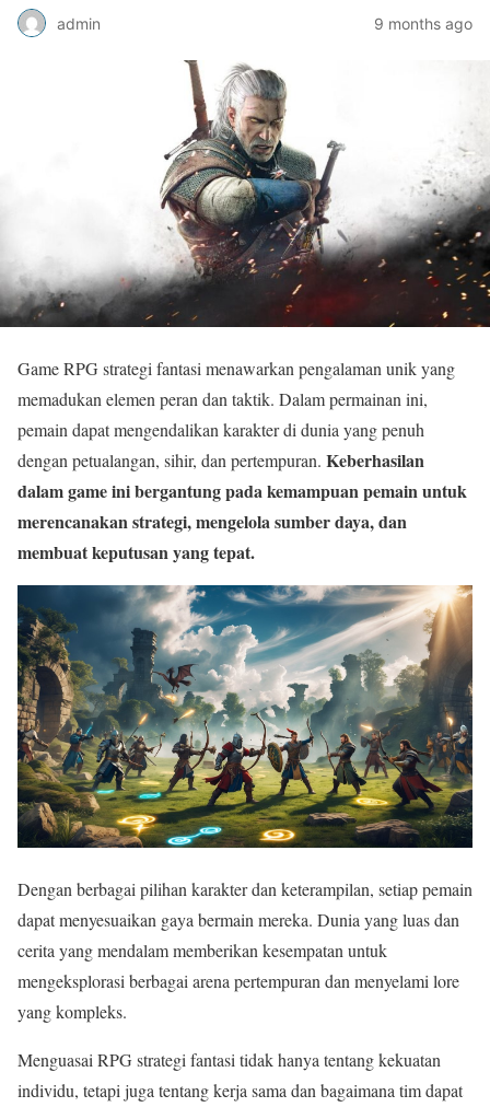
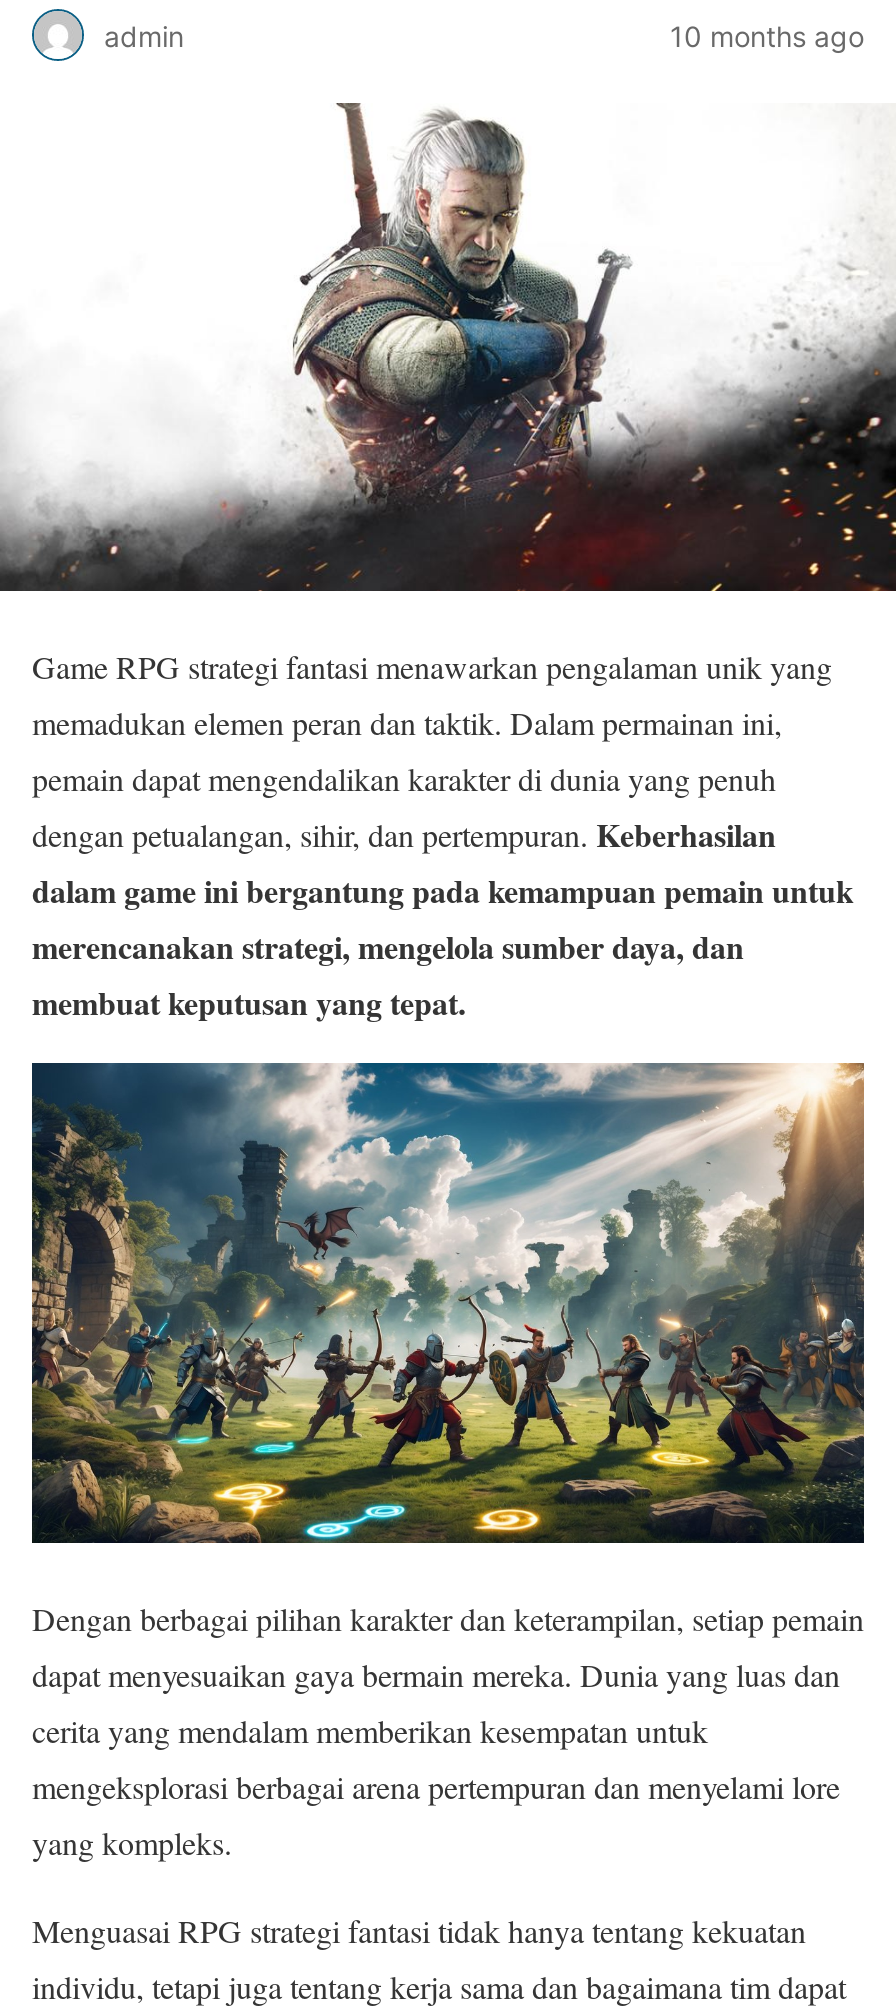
[374,14,472,32] 9 months ago -> [670,18,864,52] 10 months ago

